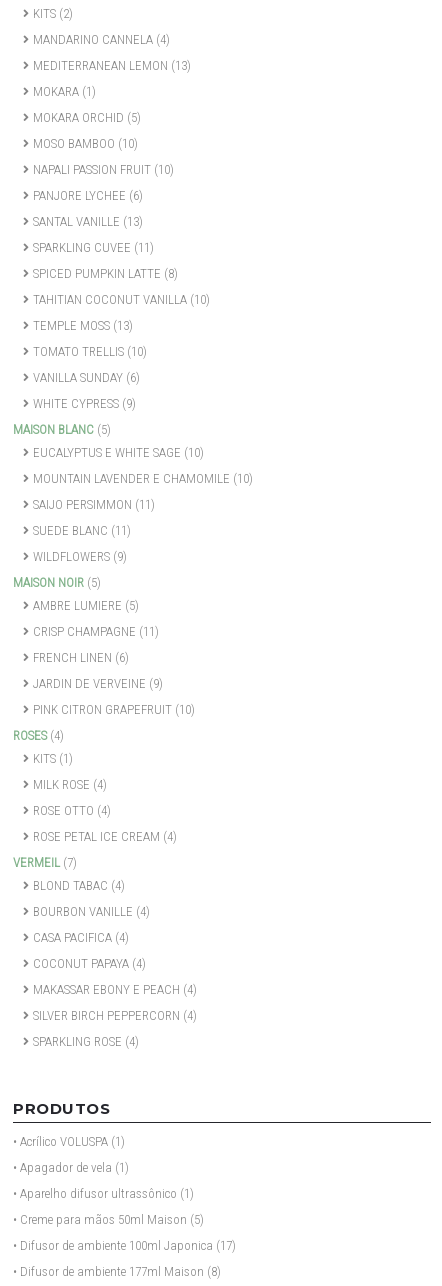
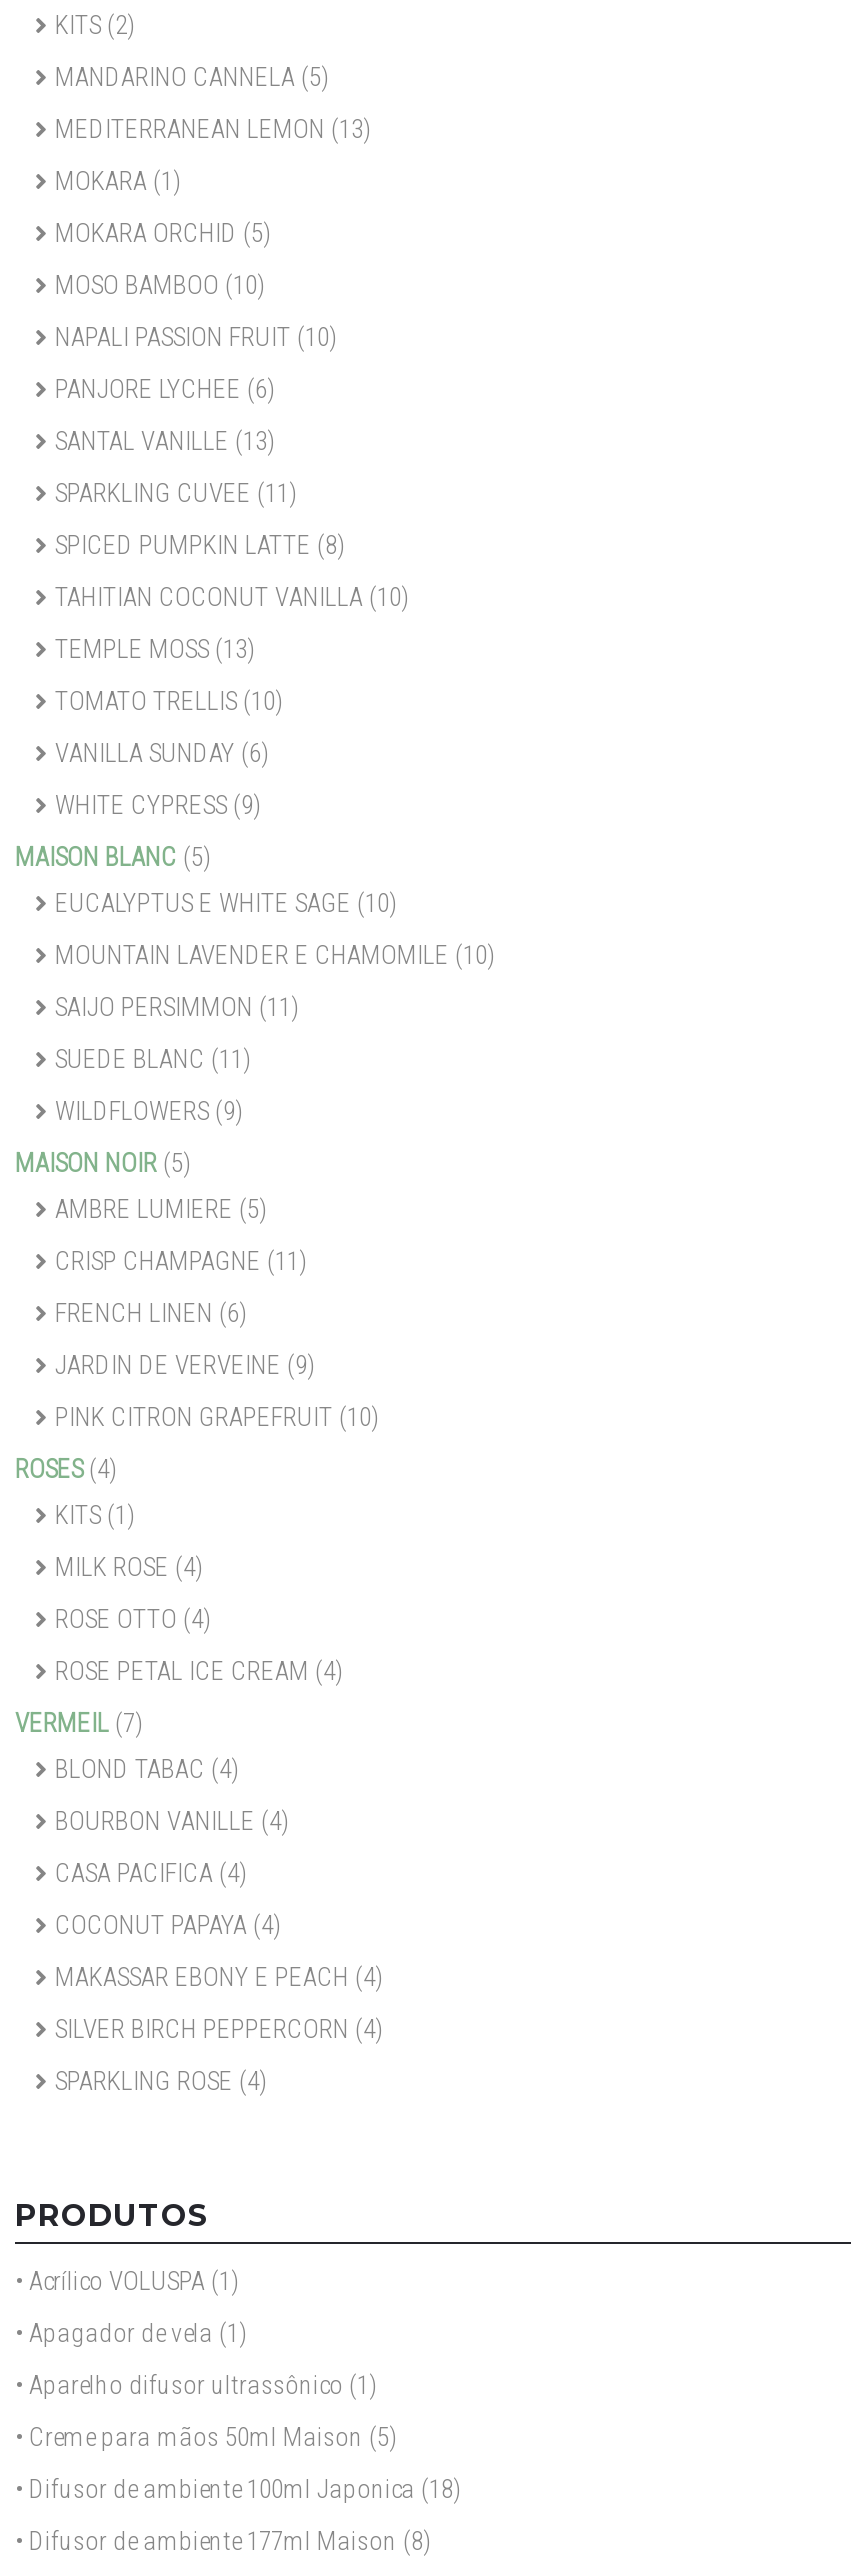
[33,32,170,47] MANDARINO CANNELA (4) -> [55,62,329,92] MANDARINO CANNELA (5)
[13,1238,236,1253] • Difusor de ambiente 100ml Japonica (17) -> [15,2474,461,2504] • Difusor de ambiente 100ml Japonica (18)

